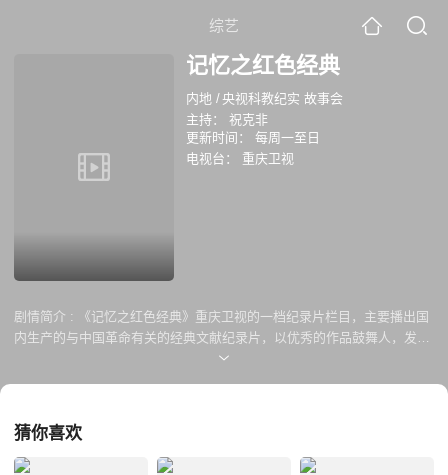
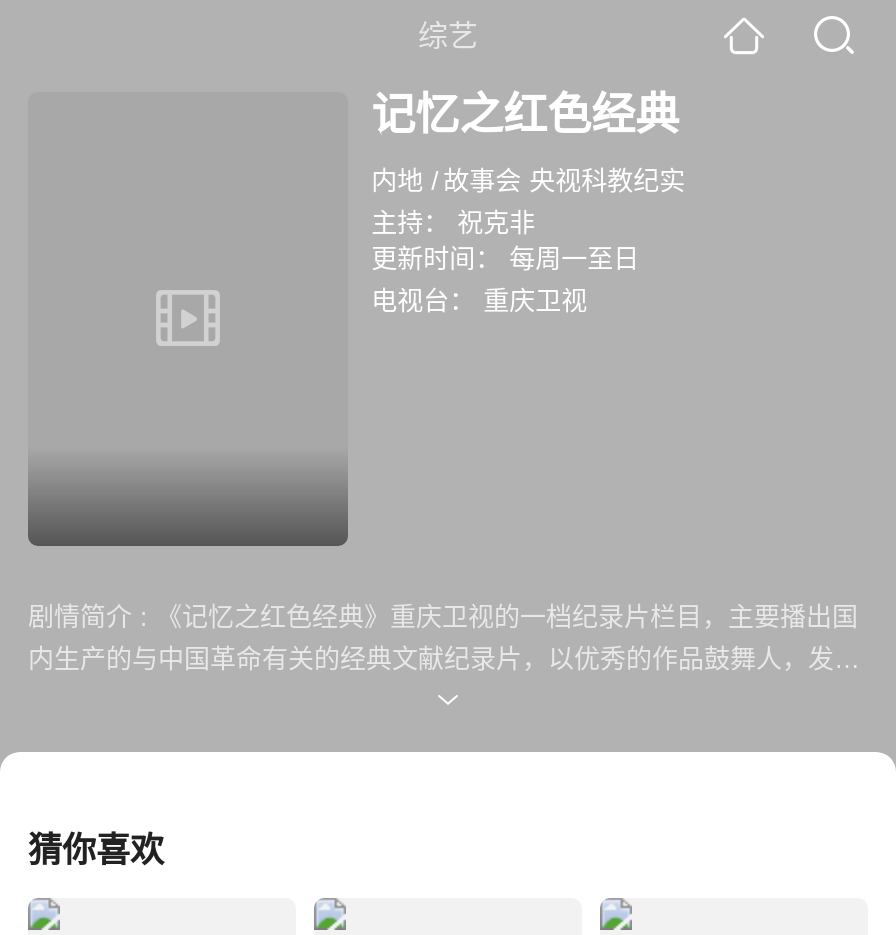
[186,91,343,106] 内地 / 央视科教纪实 故事会 -> [371,166,685,196] 内地 / 故事会 央视科教纪实

